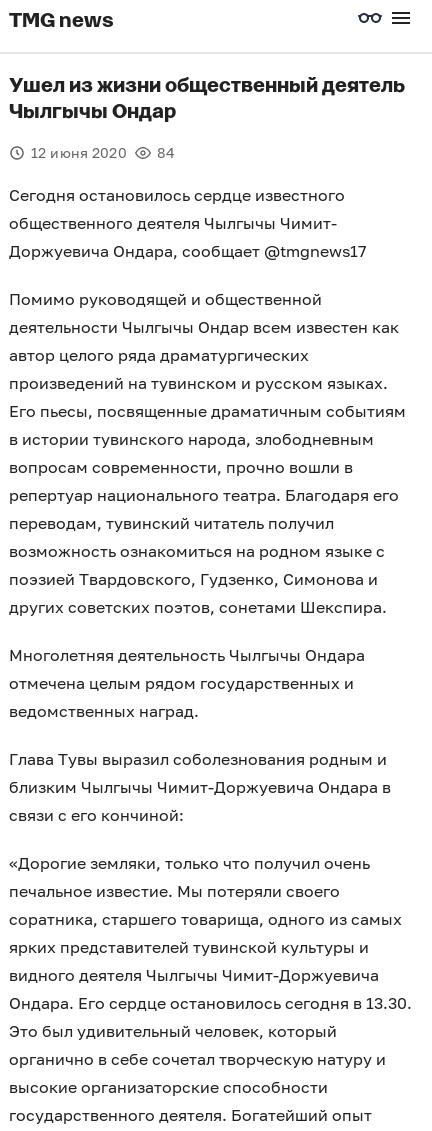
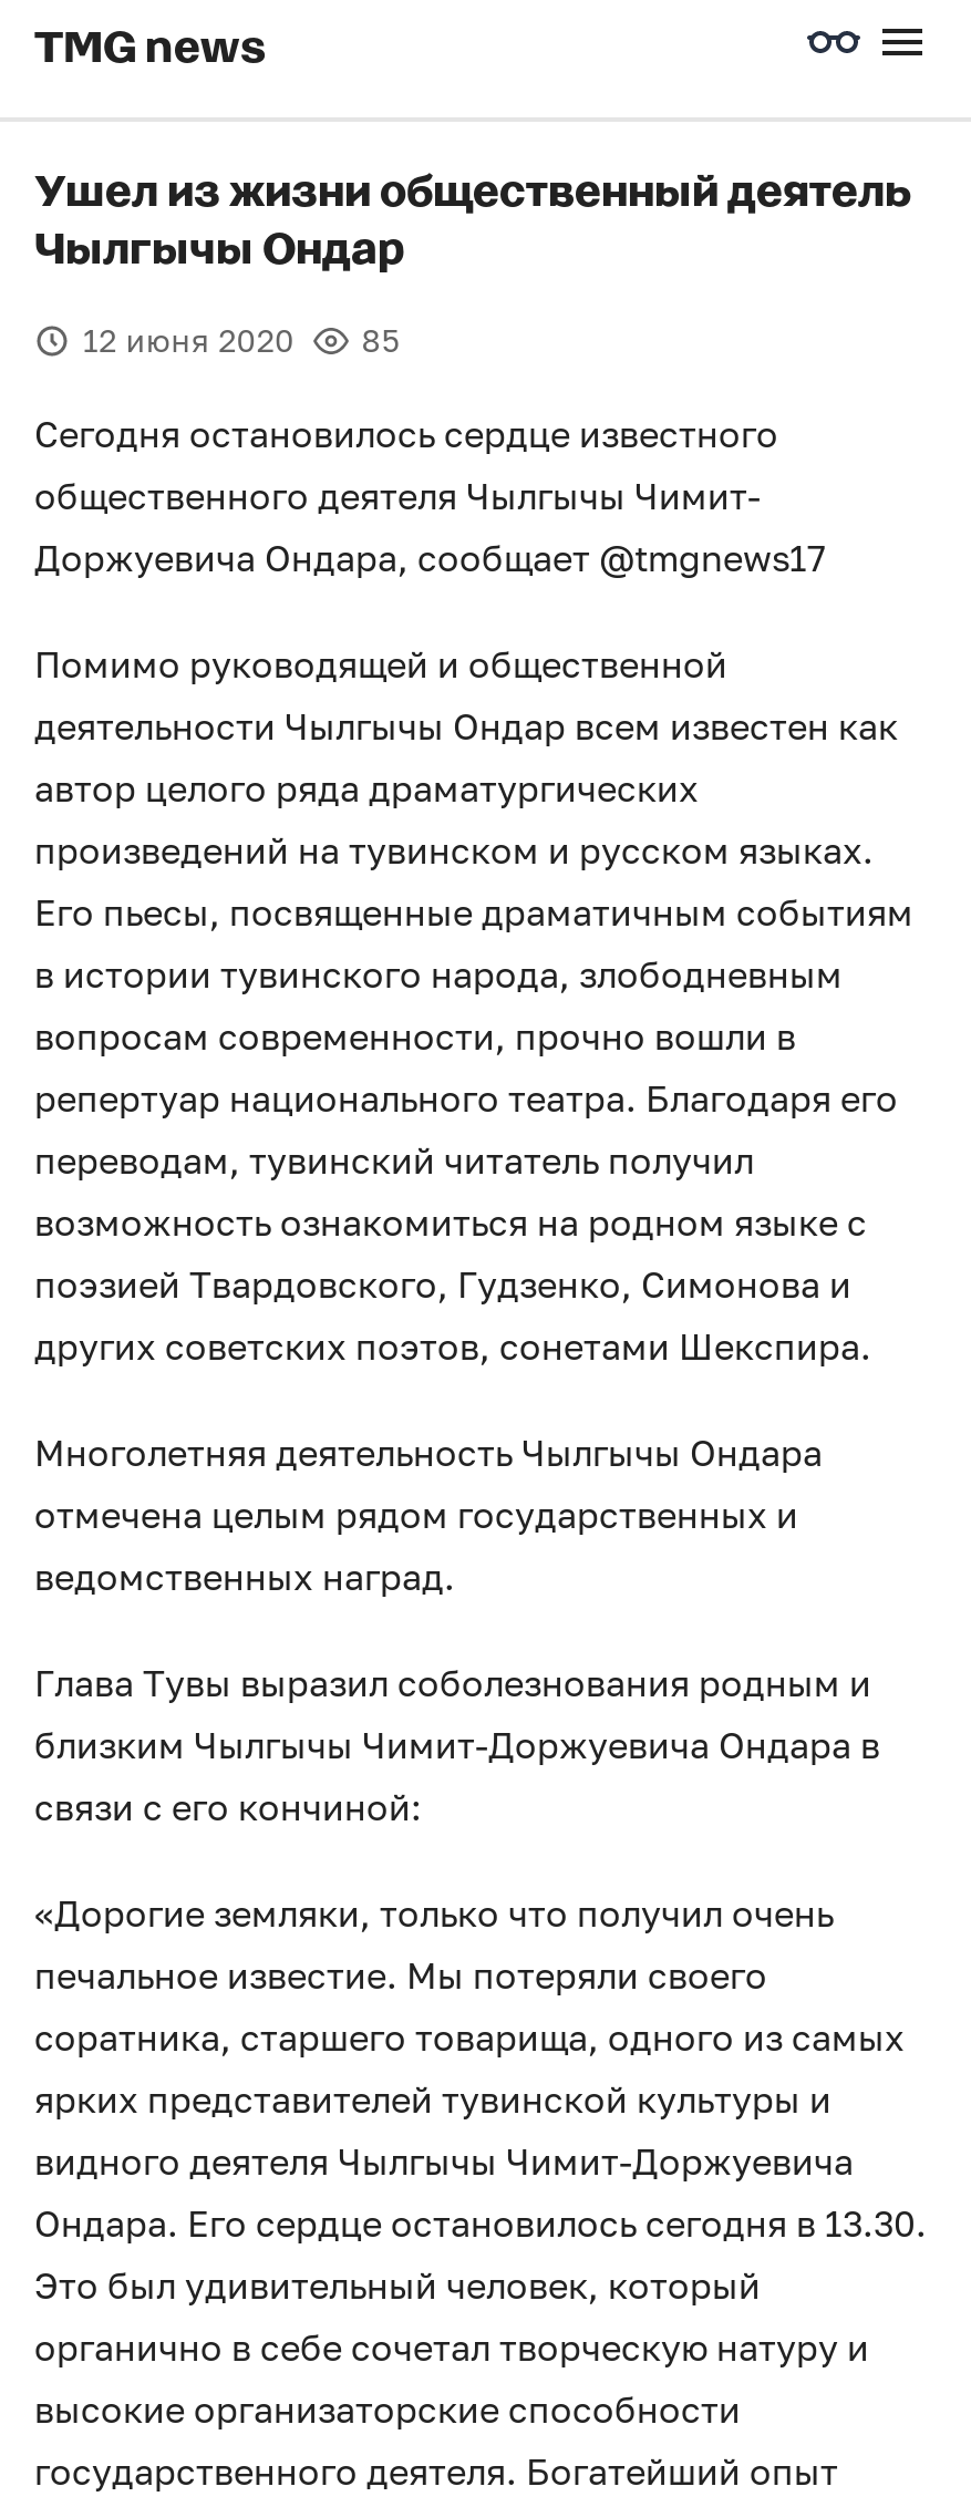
[31,144,175,161] 12 июня 2020 84 -> [83,321,400,359] 12 июня 2020 85

